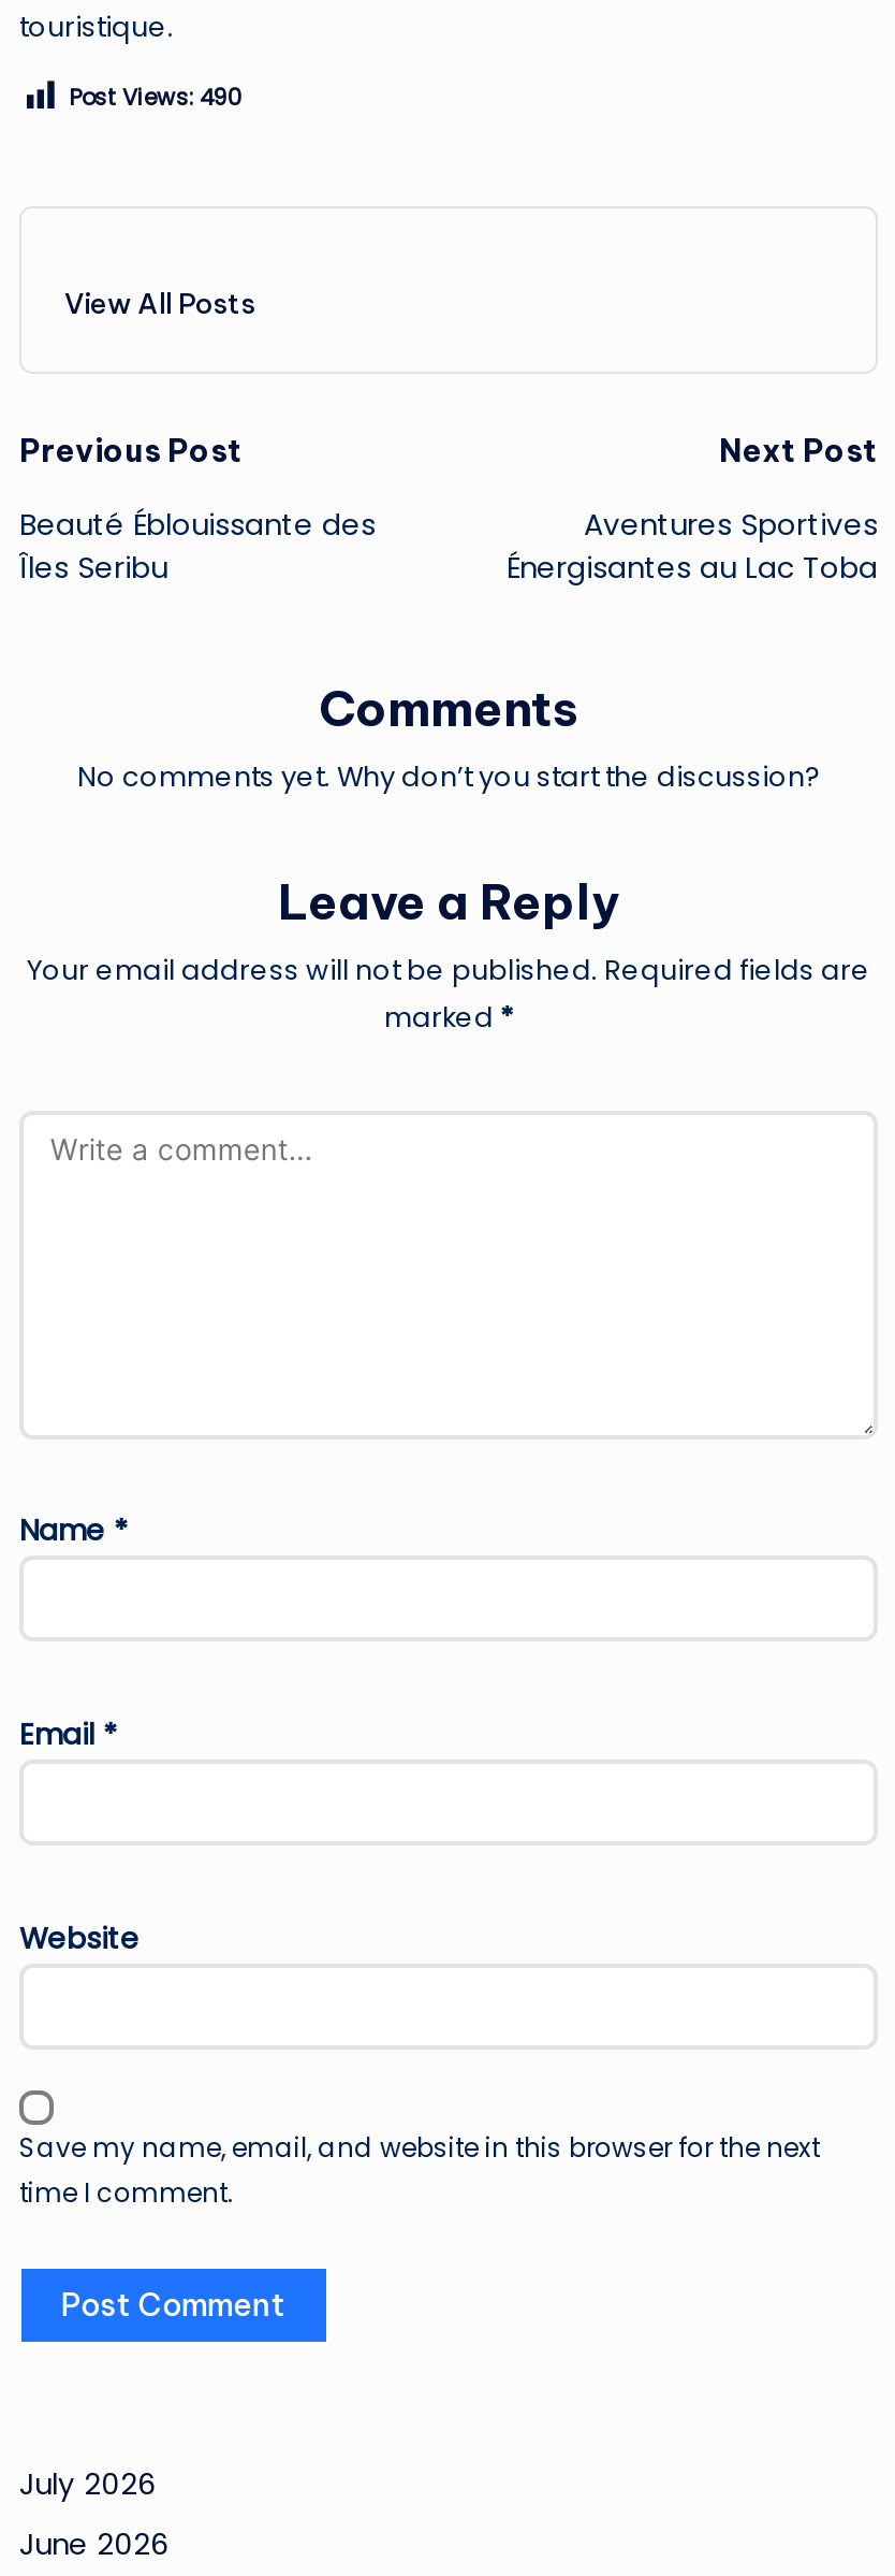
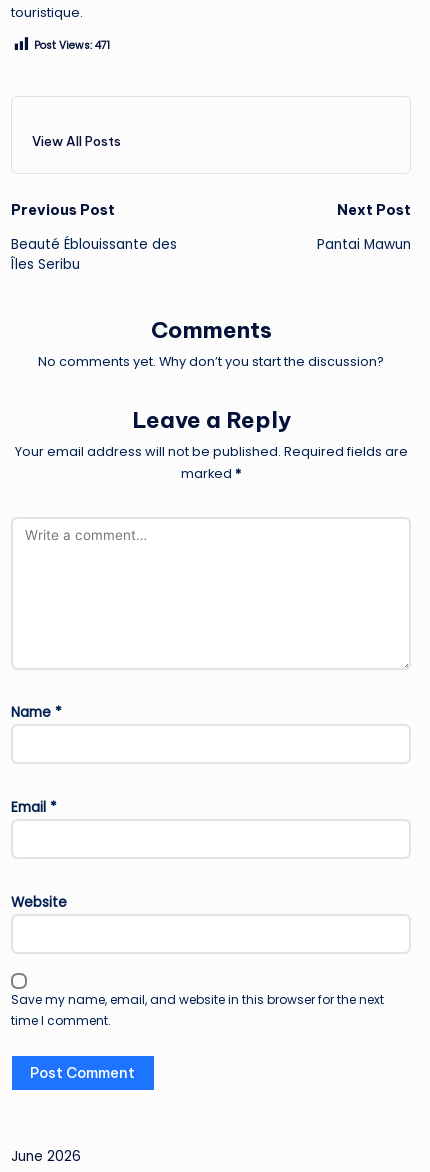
[69,82,243,114] Post Views: 490 -> [34,38,110,53] Post Views: 471
[507,505,878,589] Aventures Sportives | Énergisantes au Lac Toba -> [317,235,411,254] Pantai Mawun
[19,2465,157,2506] July 2026 -> none

